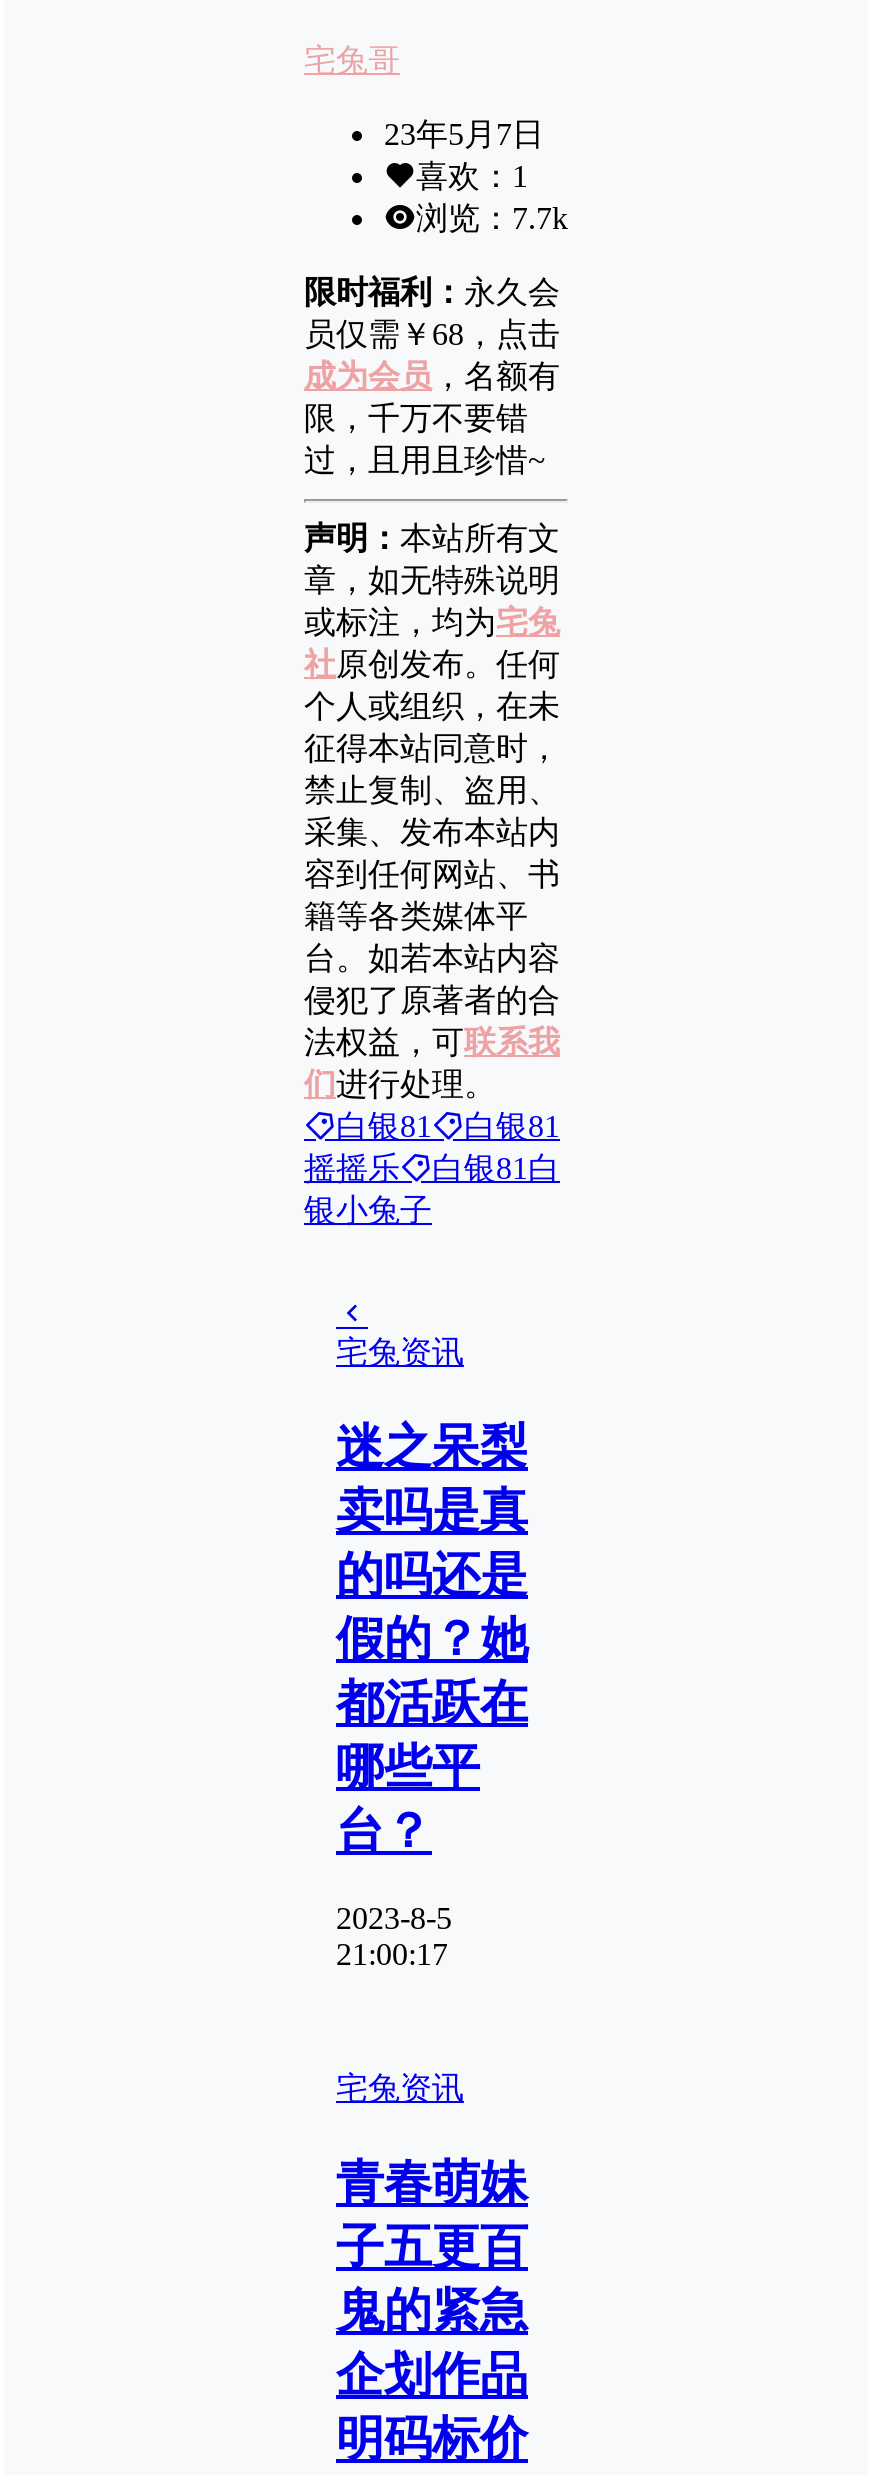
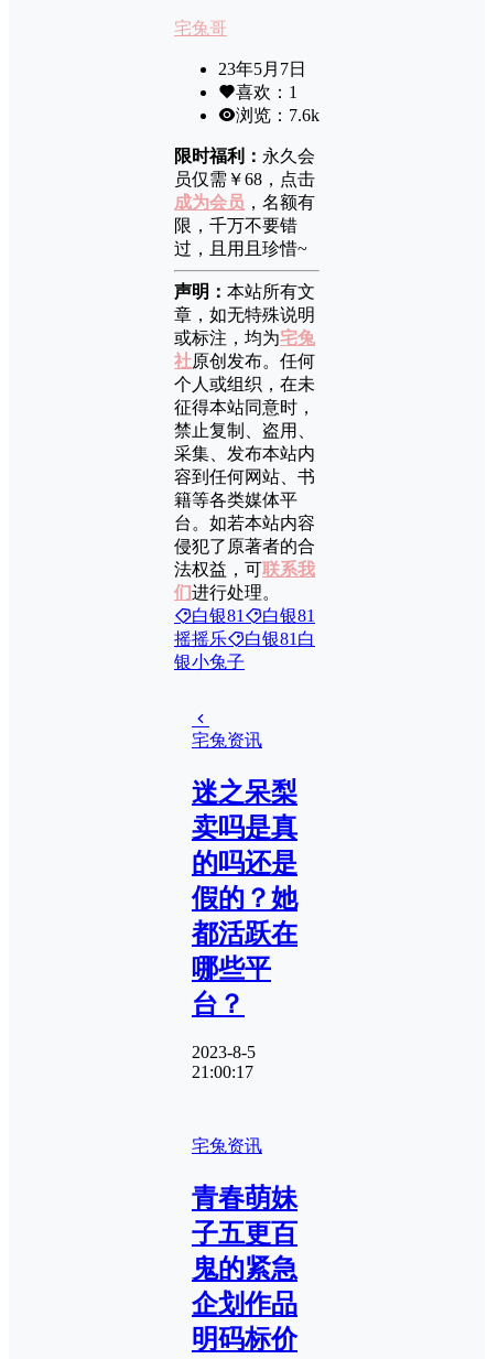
[416,200,568,234] 浏览：7.7k -> [236,105,320,124] 浏览：7.6k

